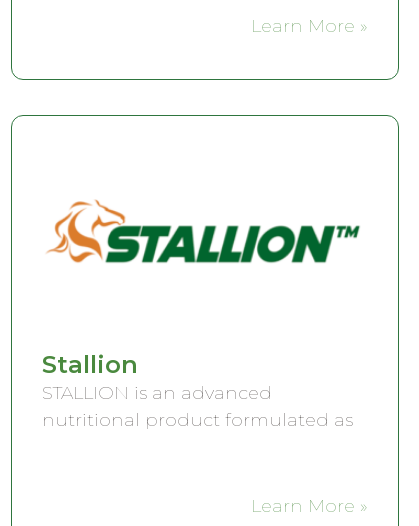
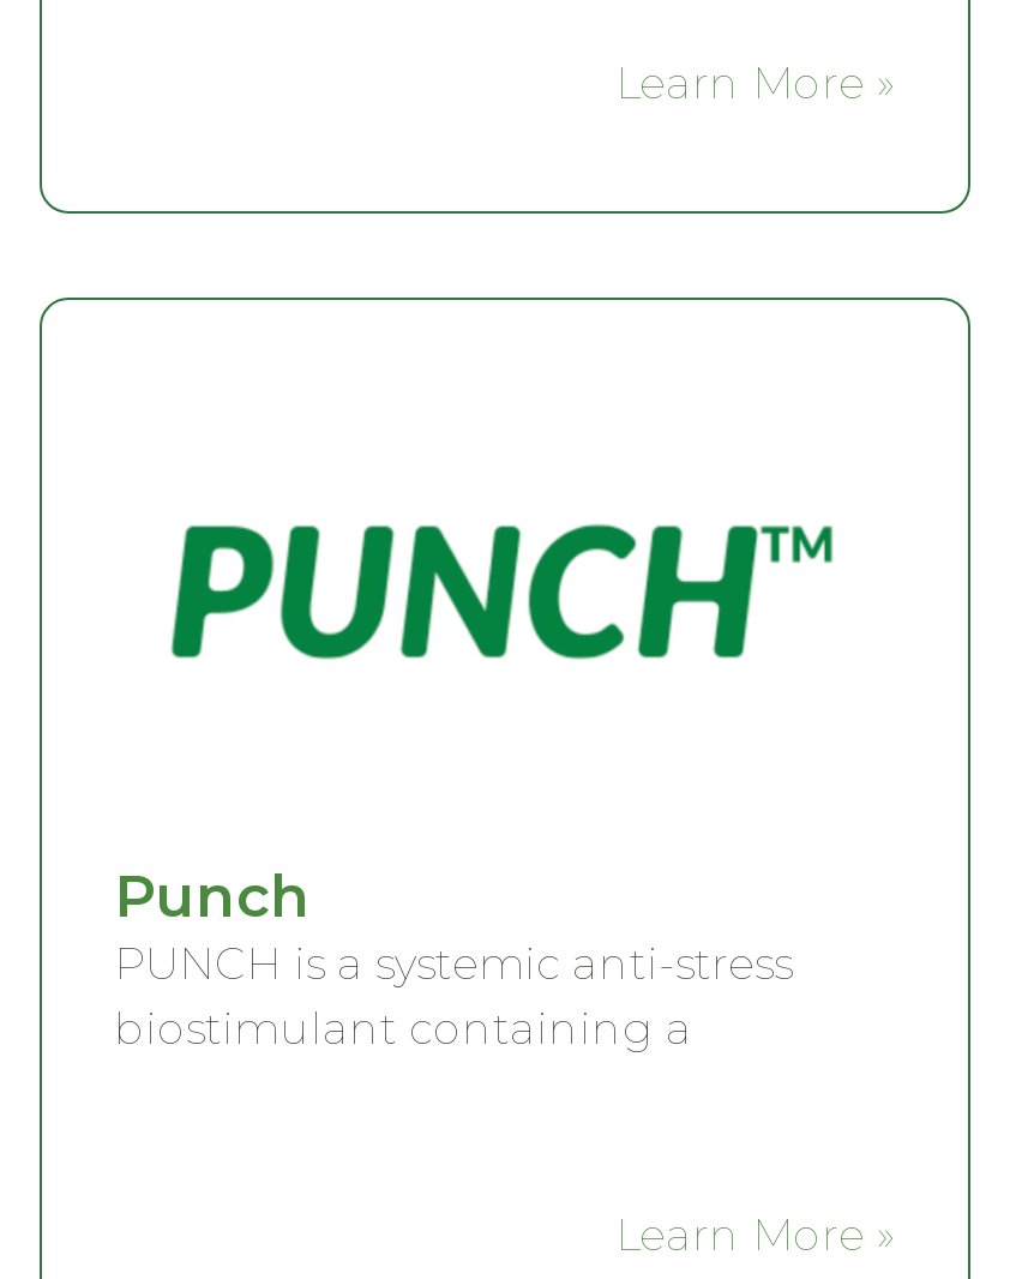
[46,199,361,266] [image] -> [131,504,874,662] [image]
[42,350,353,431] Stallion | STALLION is an advanced | nutritional product formulated as -> [114,861,793,1056] Punch | PUNCH is a systemic anti-stress | biostimulant containing a

